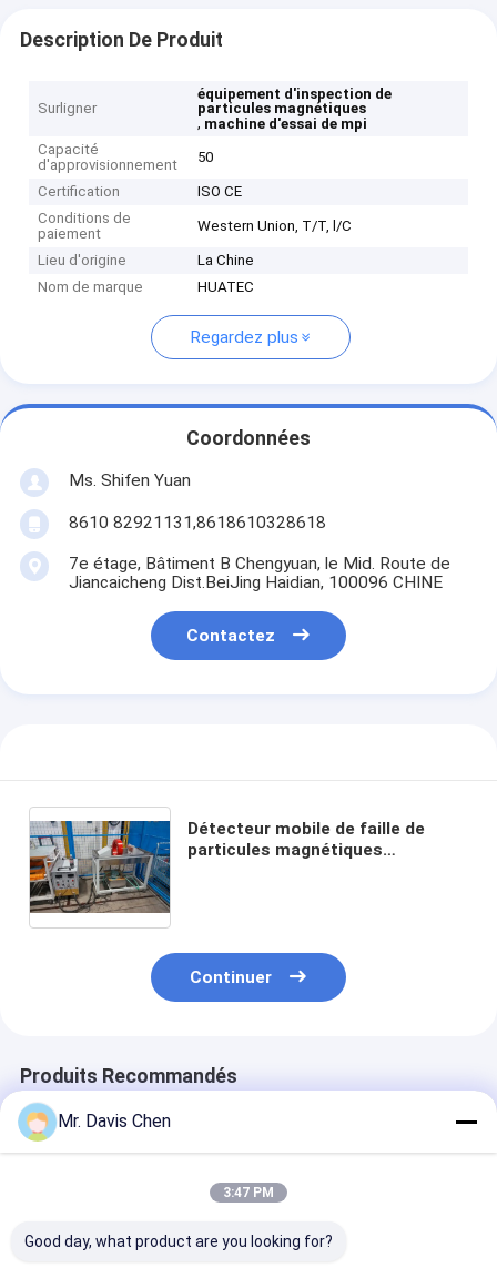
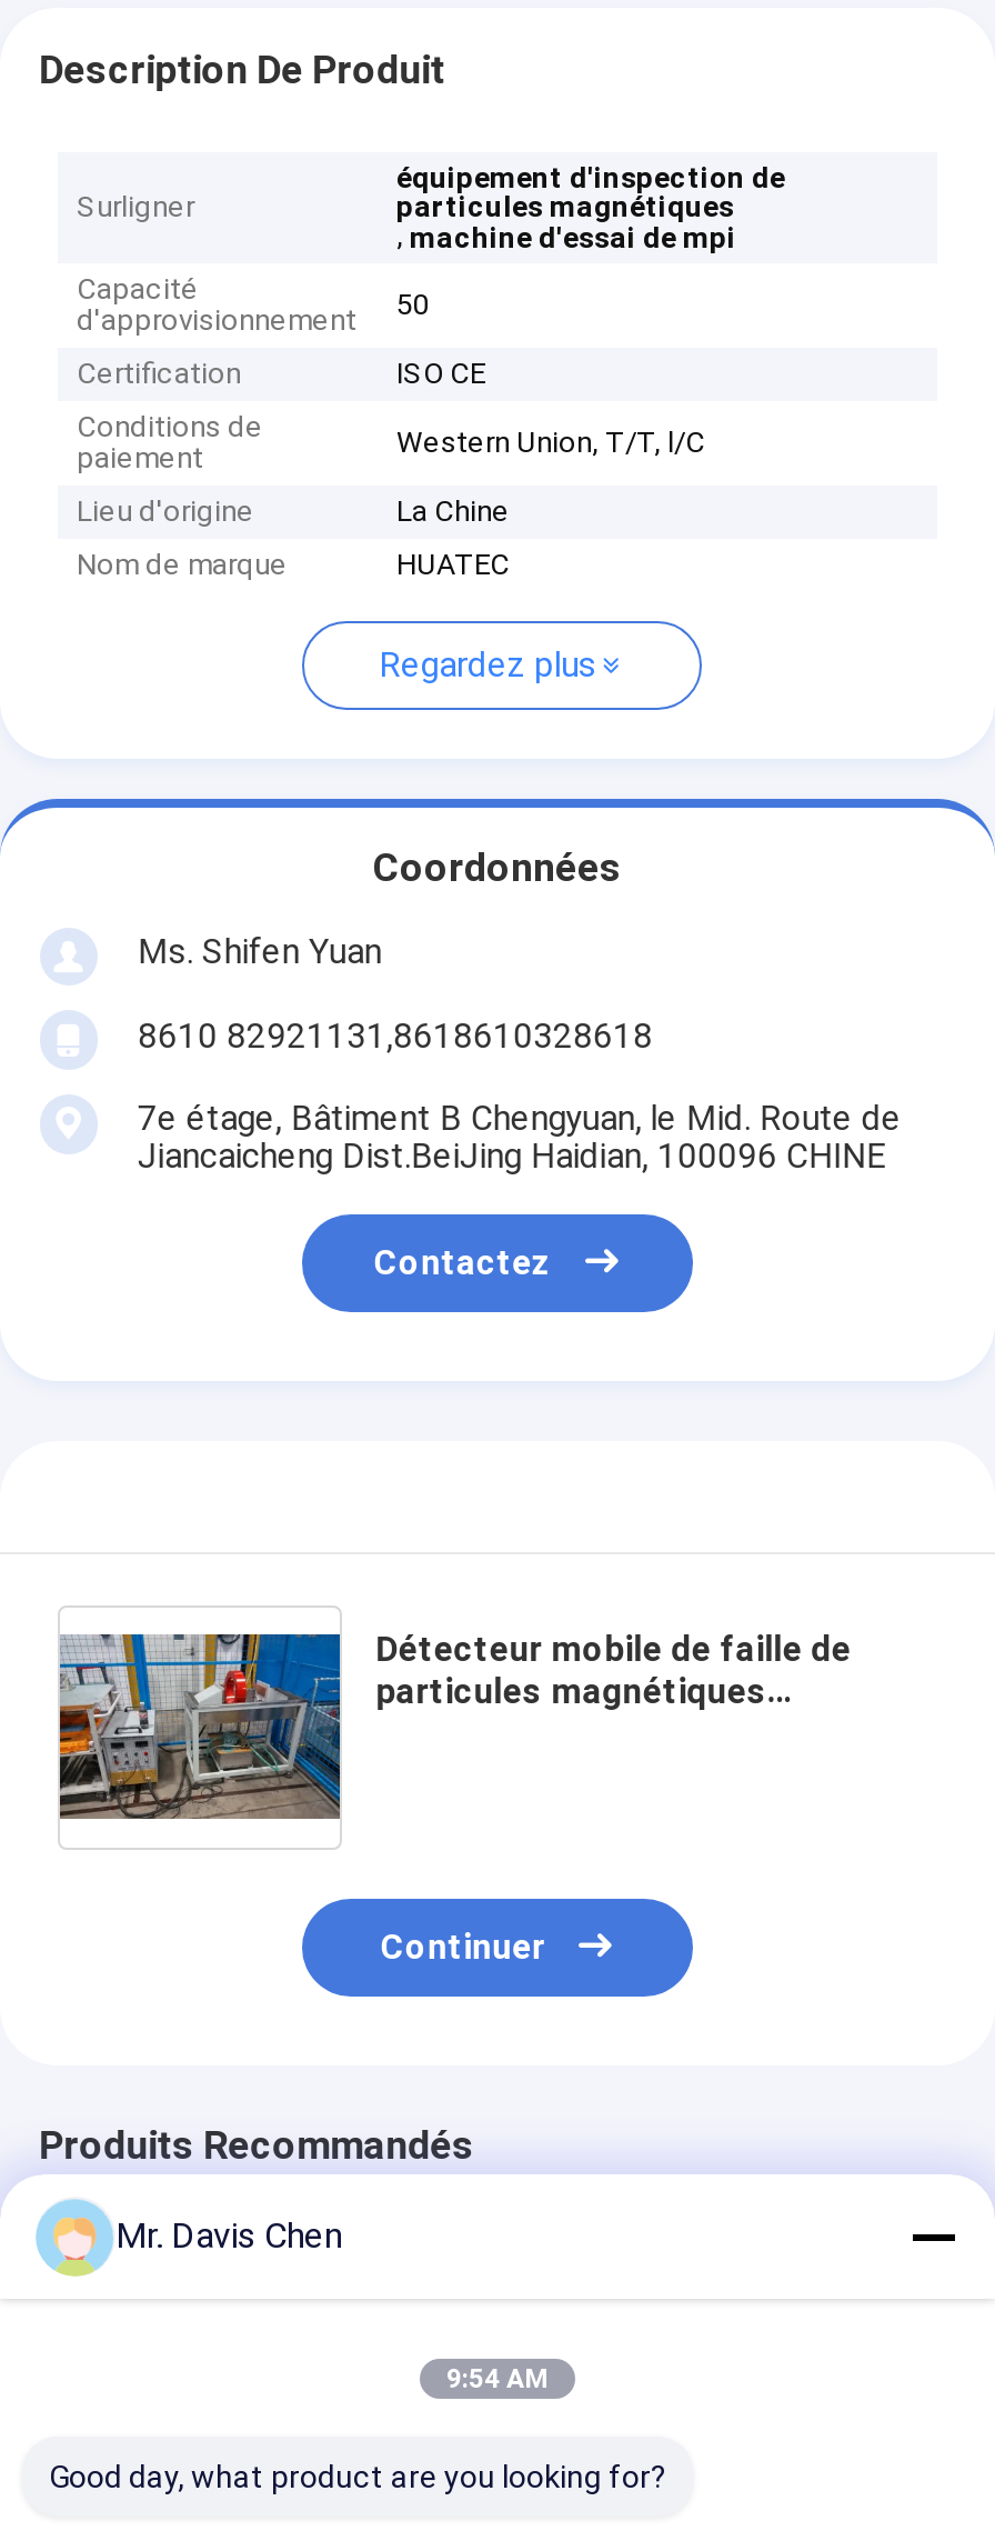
[223,1185,274,1200] 3:47 PM -> [446,2363,549,2394] 9:54 AM

